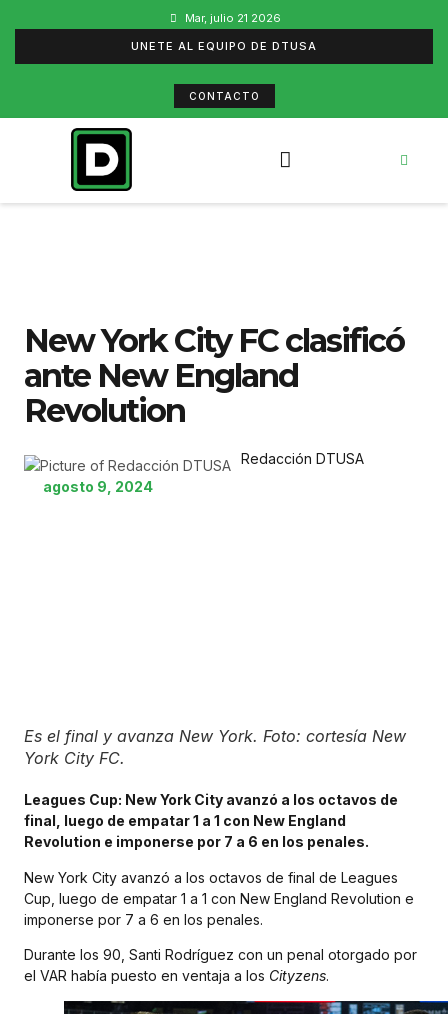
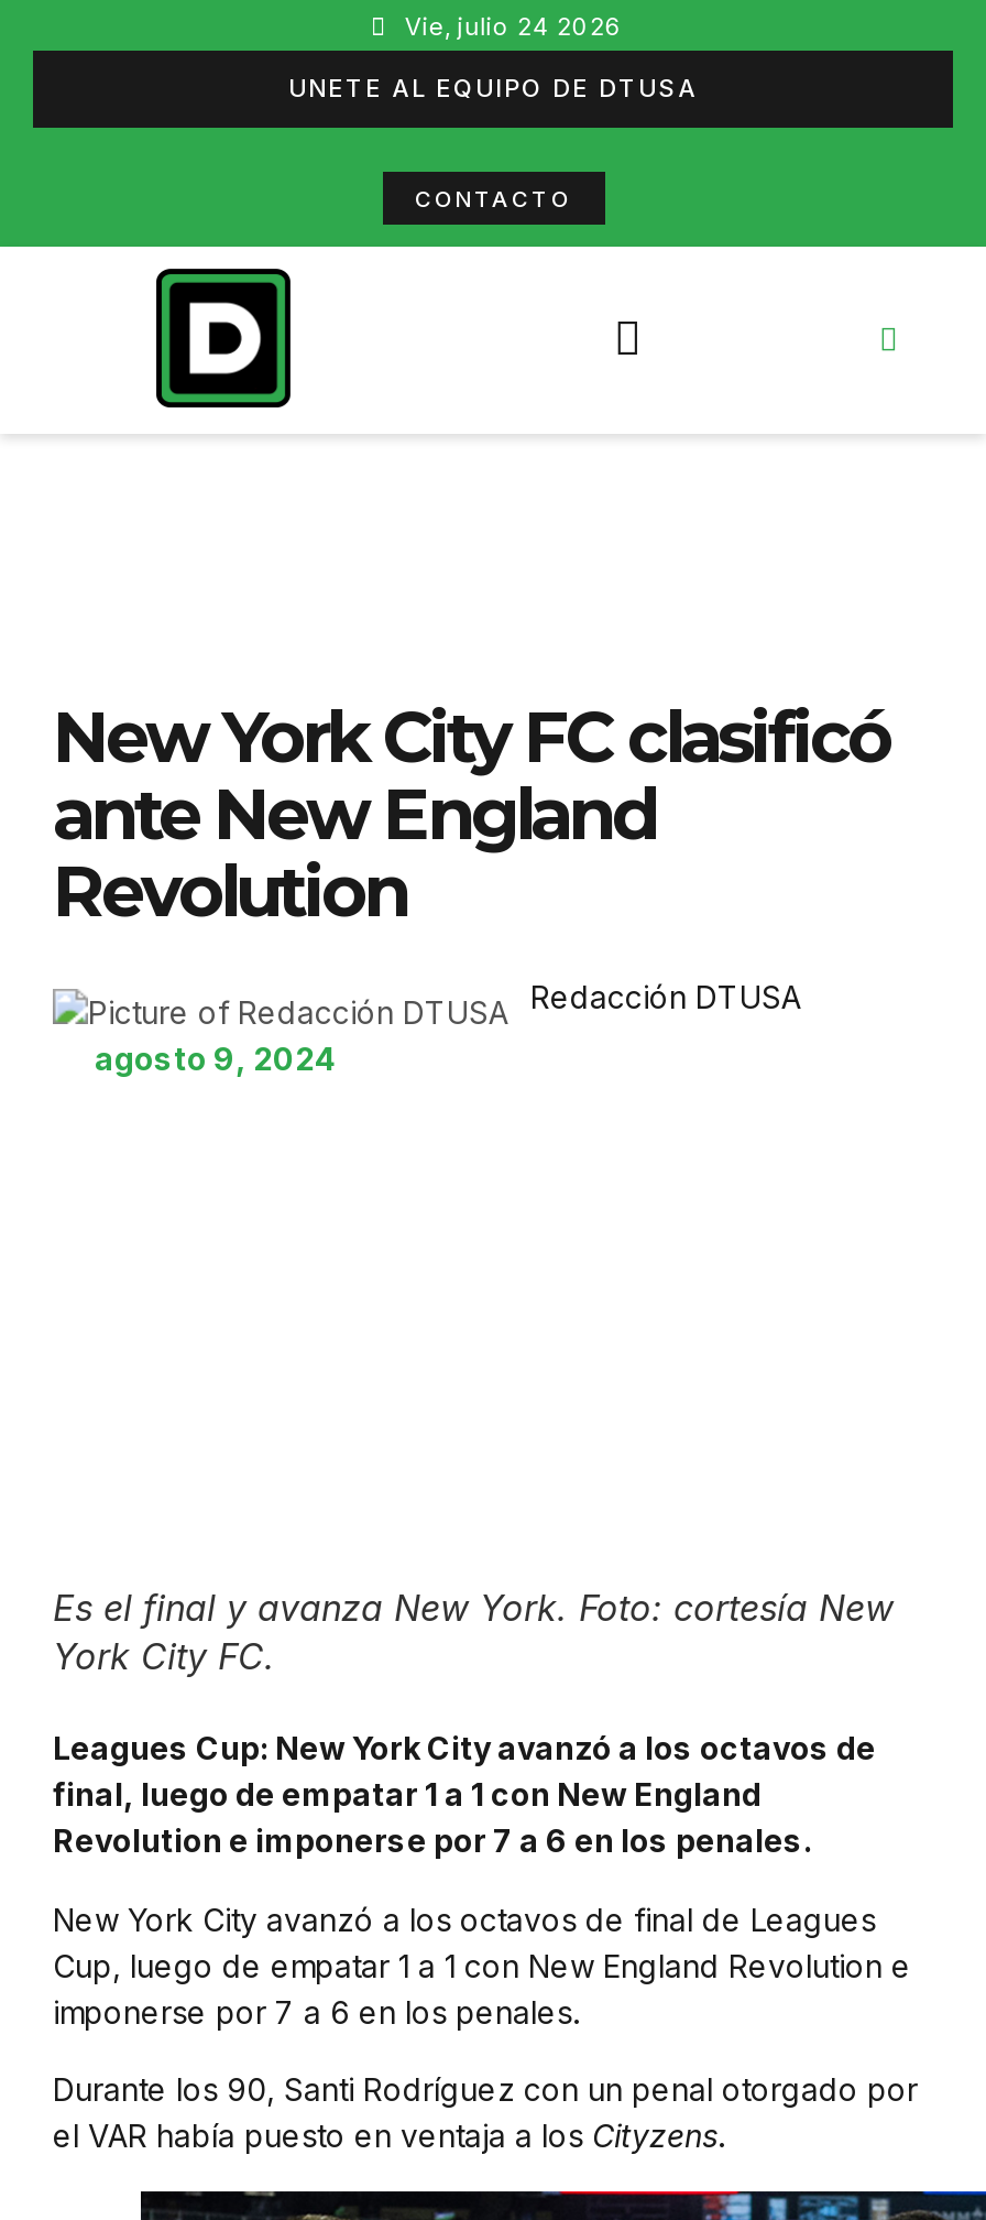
[185,11,281,25] Mar, julio 21 2026 -> [405,11,623,42] Vie, julio 24 2026

